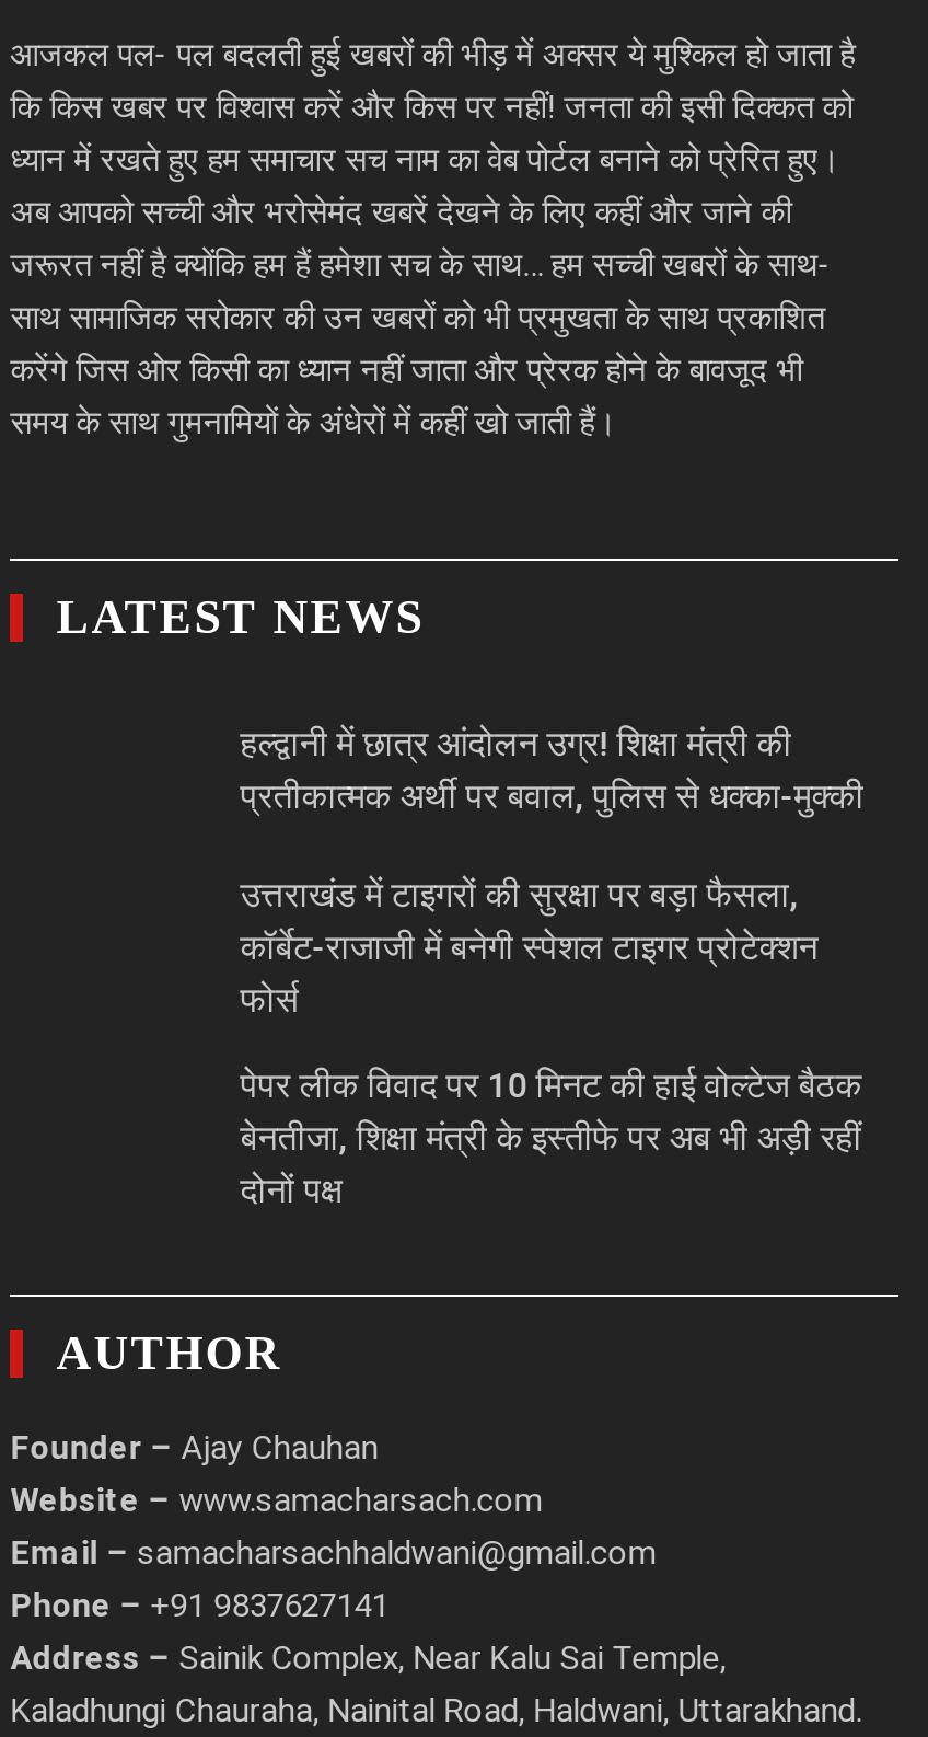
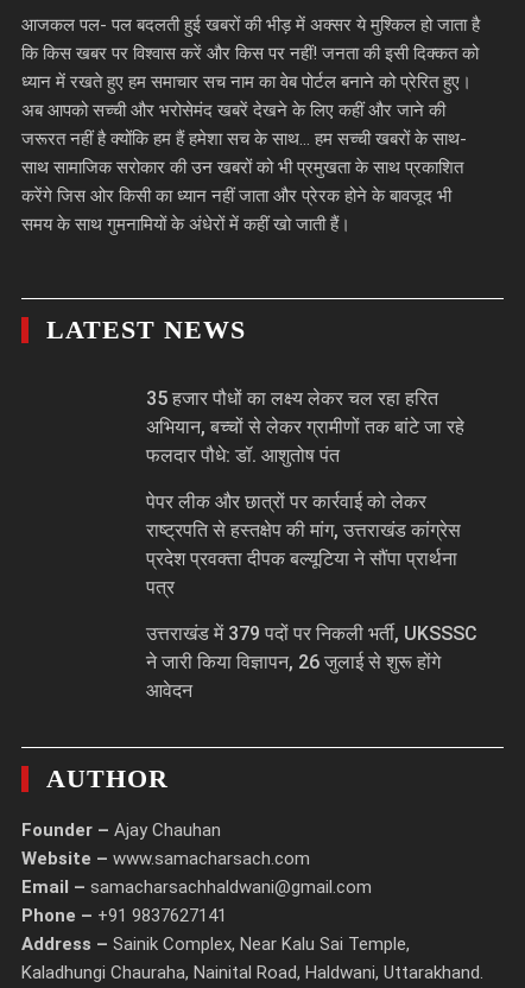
[240,722,864,816] हल्द्वानी में छात्र आंदोलन उग्र! शिक्षा मंत्री की | प्रतीकात्मक अर्थी पर बवाल, पुलिस से धक्का-मुक्की -> [146,388,465,467] 35 हजार पौधों का लक्ष्य लेकर चल रहा हरित | अभियान, बच्चों से लेकर ग्रामीणों तक बांटे जा रहे | फलदार पौधे: डॉ. आशुतोष पंत
[240,873,818,1020] उत्तराखंड में टाइगरों की सुरक्षा पर बड़ा फैसला, | कॉर्बेट-राजाजी में बनेगी स्पेशल टाइगर प्रोटेक्शन | फोर्स -> [146,491,461,599] पेपर लीक और छात्रों पर कार्रवाई को लेकर | राष्ट्रपति से हस्तक्षेप की मांग, उत्तराखंड कांग्रेस | प्रदेश प्रवक्ता दीपक बल्यूटिया ने सौंपा प्रार्थना | पत्र
[240,1063,862,1210] पेपर लीक विवाद पर 10 मिनट की हाई वोल्टेज बैठक | बेनतीजा, शिक्षा मंत्री के इस्तीफे पर अब भी अड़ी रहीं | दोनों पक्ष -> [146,623,478,702] उत्तराखंड में 379 पदों पर निकली भर्ती, UKSSSC | ने जारी किया विज्ञापन, 26 जुलाई से शुरू होंगे | आवेदन

